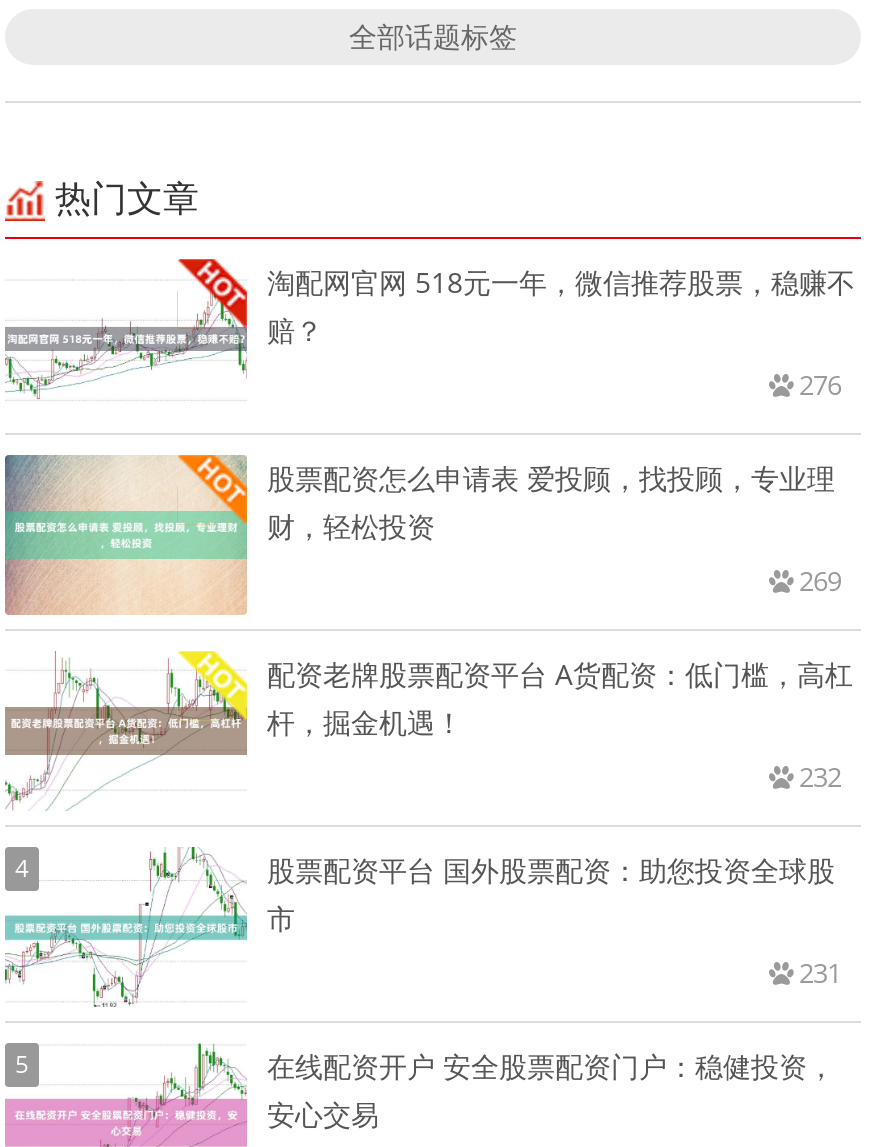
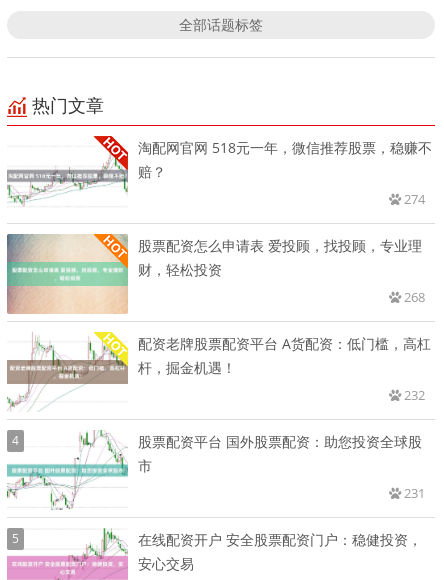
[799,367,841,403] 276 -> [404,190,425,208] 274
[799,563,841,599] 269 -> [404,288,425,306] 268

